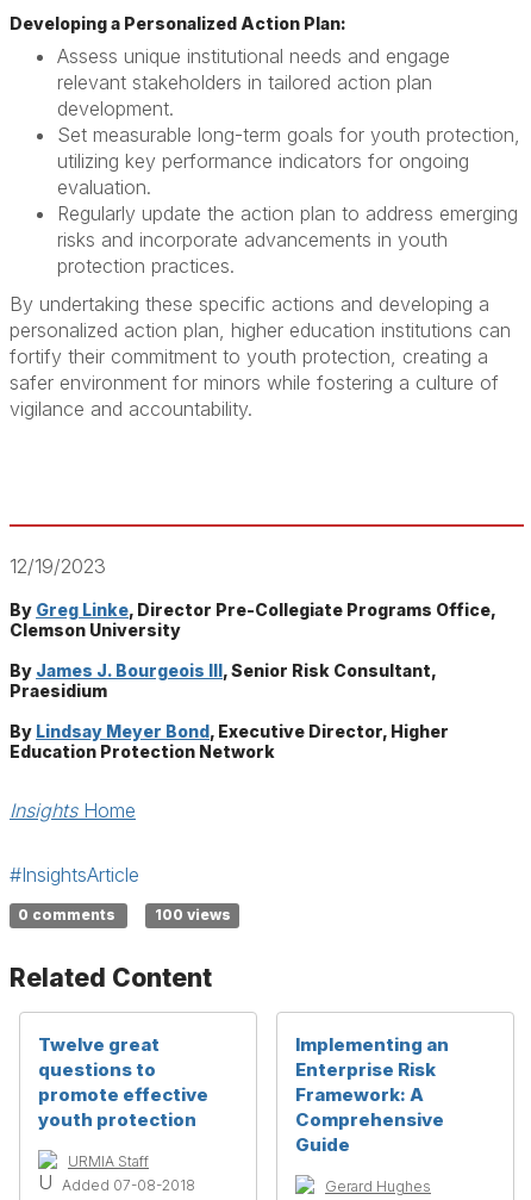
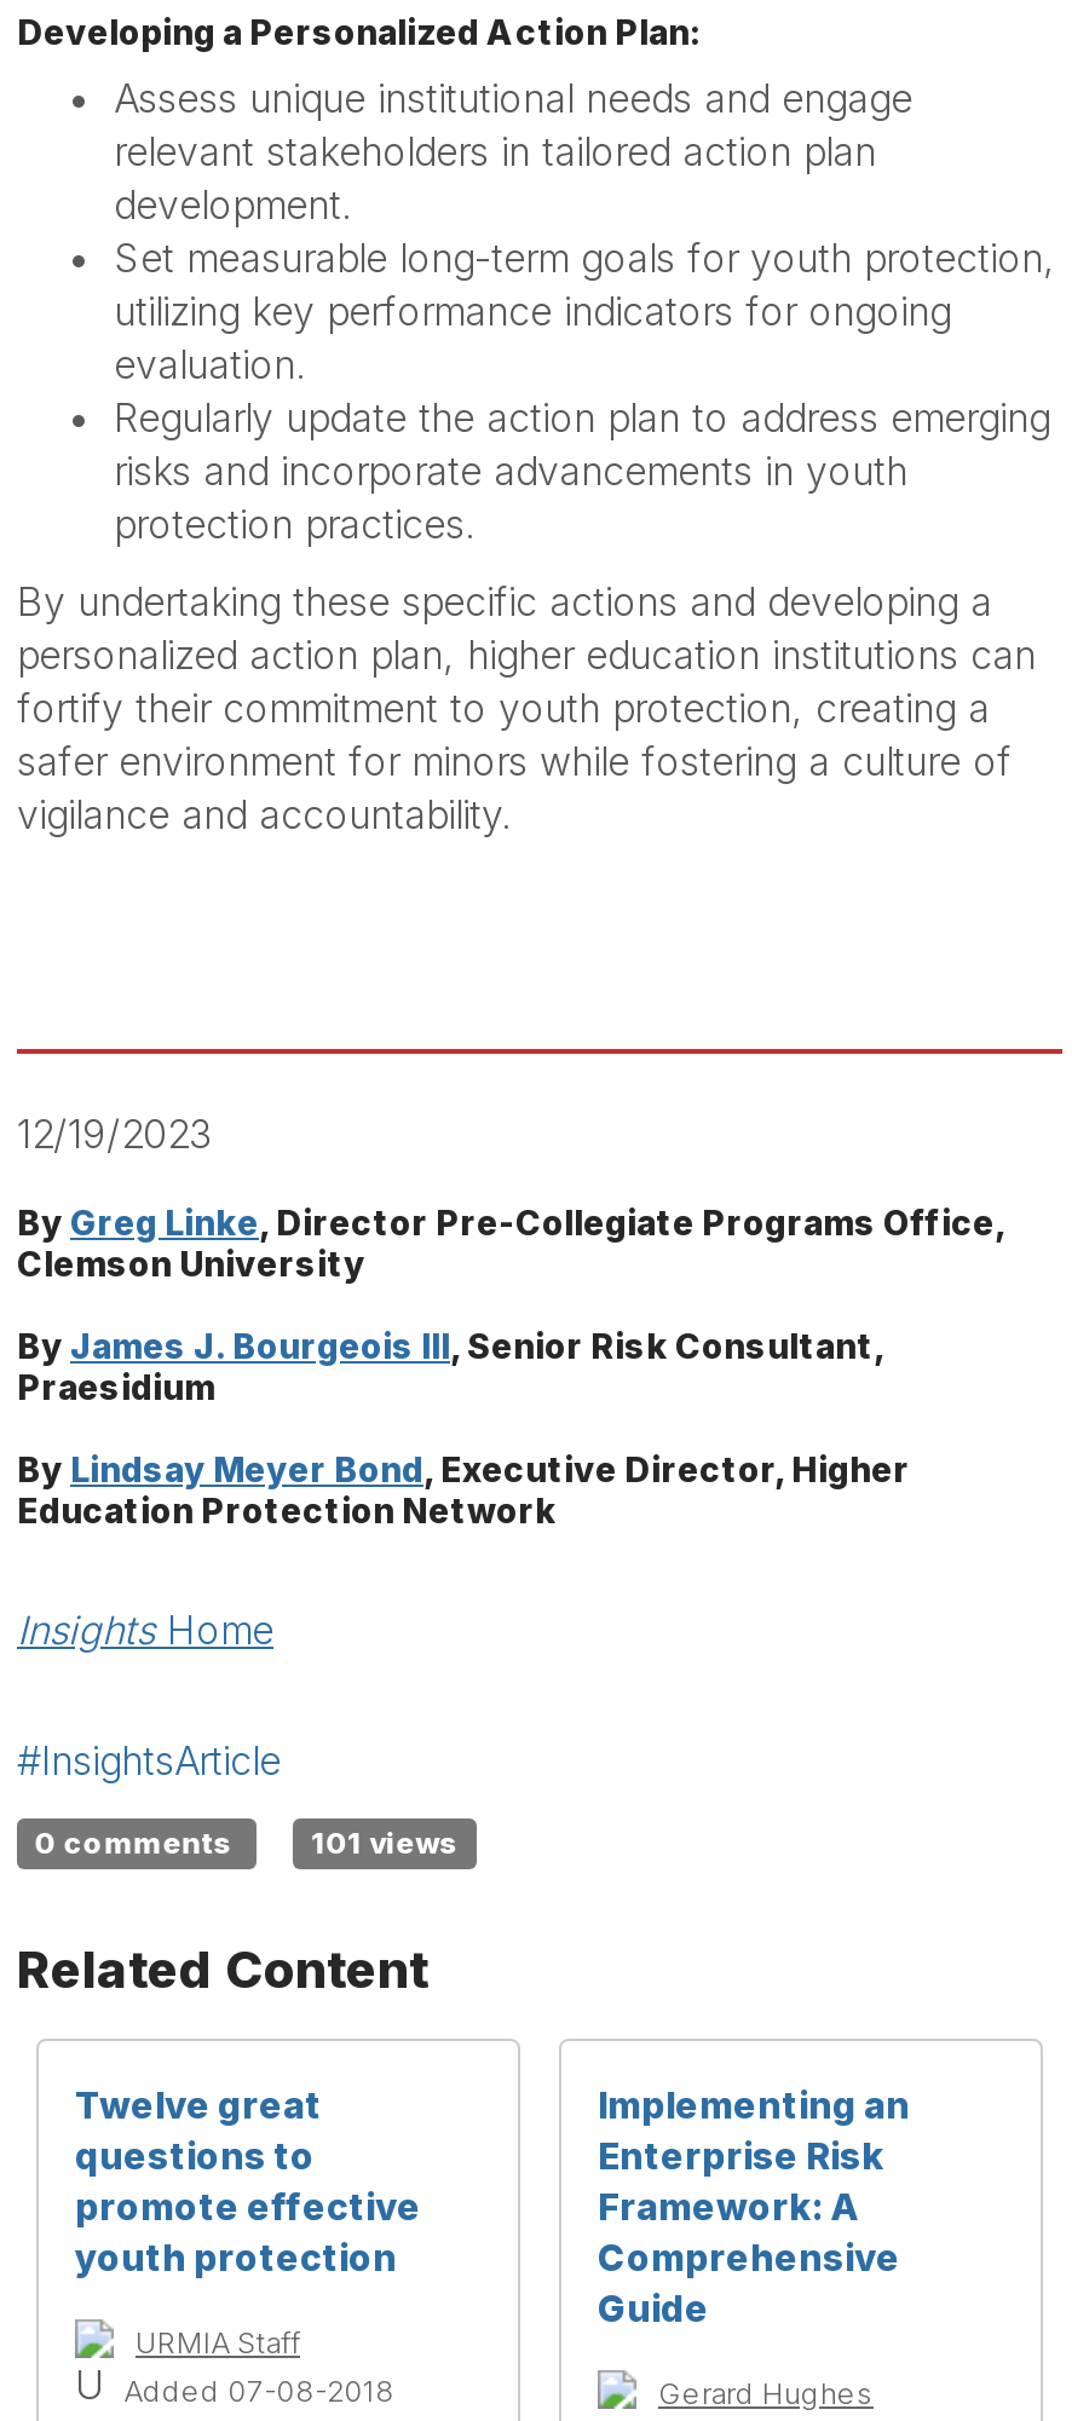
[18,906,230,924] 0 comments 100 views -> [34,1823,459,1860] 0 comments 101 views

